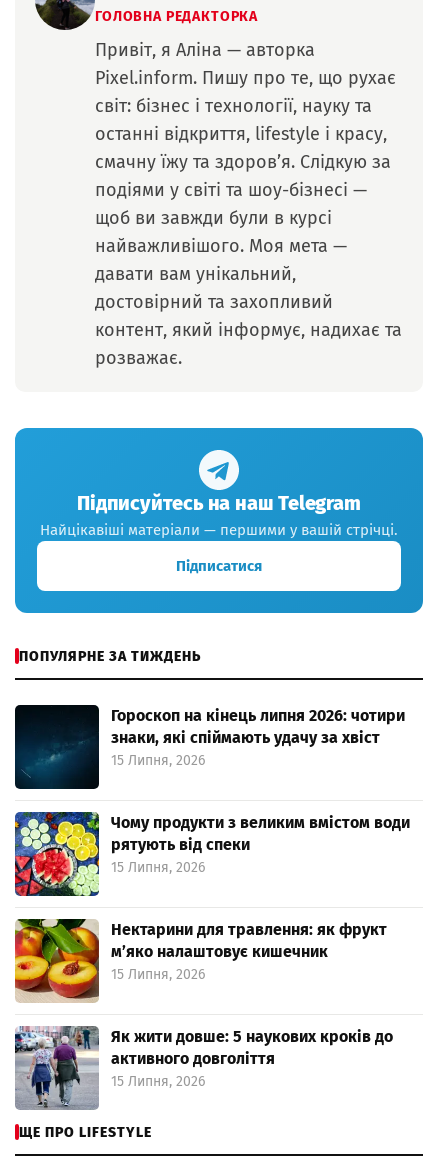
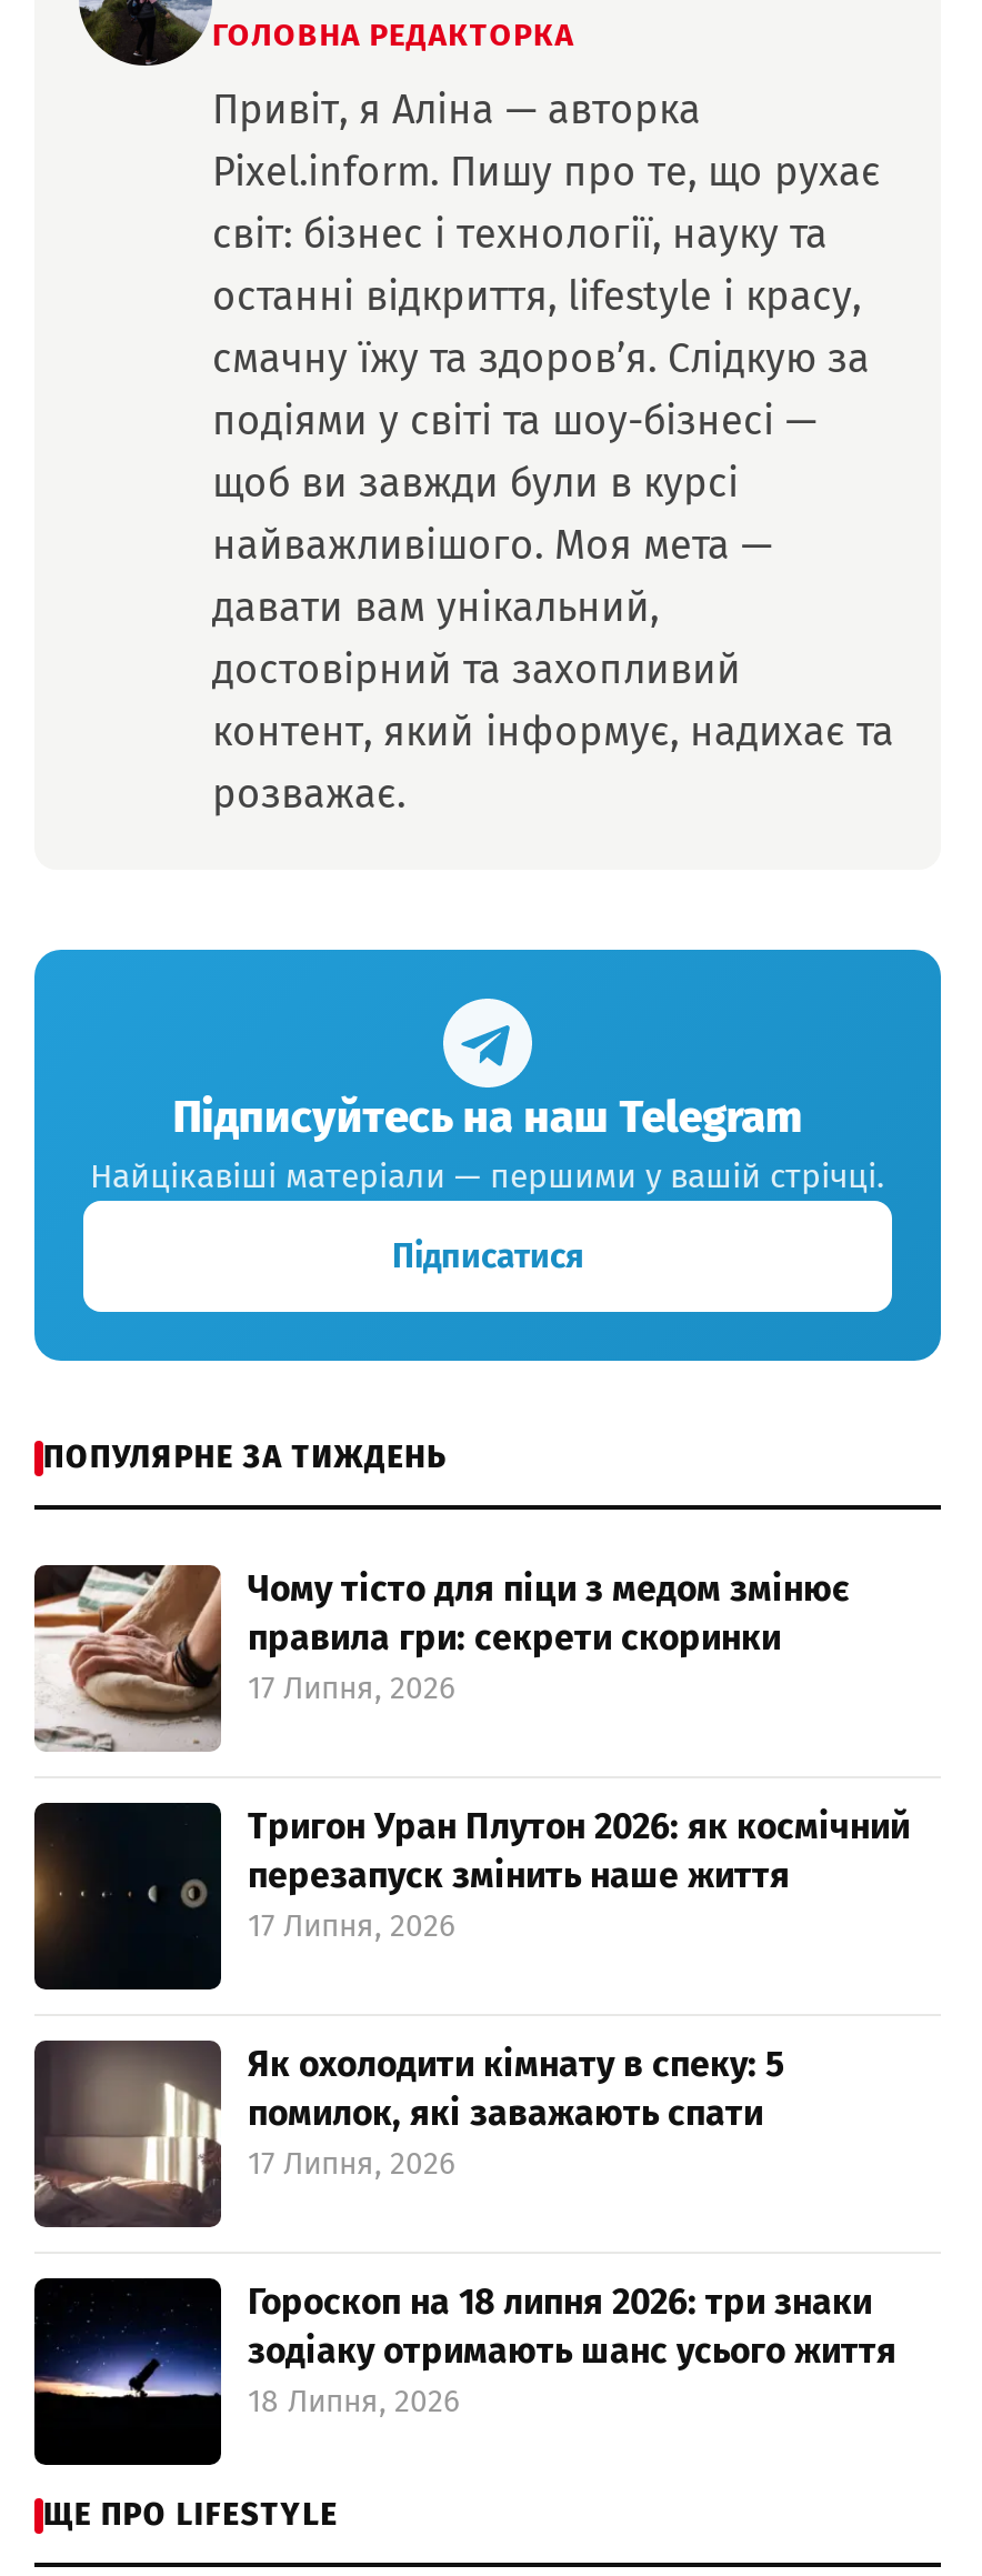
[14,704,405,790] [image] | Гороскоп на кінець липня 2026: чотири | знаки, які спіймають удачу за хвіст | 15 Липня, 2026 -> [32,1564,850,1753] [image] | Чому тісто для піци з медом змінює | правила гри: секрети скоринки | 17 Липня, 2026
[14,812,410,896] [image] | Чому продукти з великим вмістом води | рятують від спеки | 15 Липня, 2026 -> [32,1802,910,1991] [image] | Тригон Уран Плутон 2026: як космічний | перезапуск змінить наше життя | 17 Липня, 2026
[14,918,387,1002] [image] | Нектарини для травлення: як фрукт | м’яко налаштовує кишечник | 15 Липня, 2026 -> [32,2039,785,2228] [image] | Як охолодити кімнату в спеку: 5 | помилок, які заважають спати | 17 Липня, 2026
[14,1025,393,1110] [image] | Як жити довше: 5 наукових кроків до | активного довголіття | 15 Липня, 2026 -> [32,2275,896,2466] [image] | Гороскоп на 18 липня 2026: три знаки | зодіаку отримають шанс усього життя | 18 Липня, 2026

